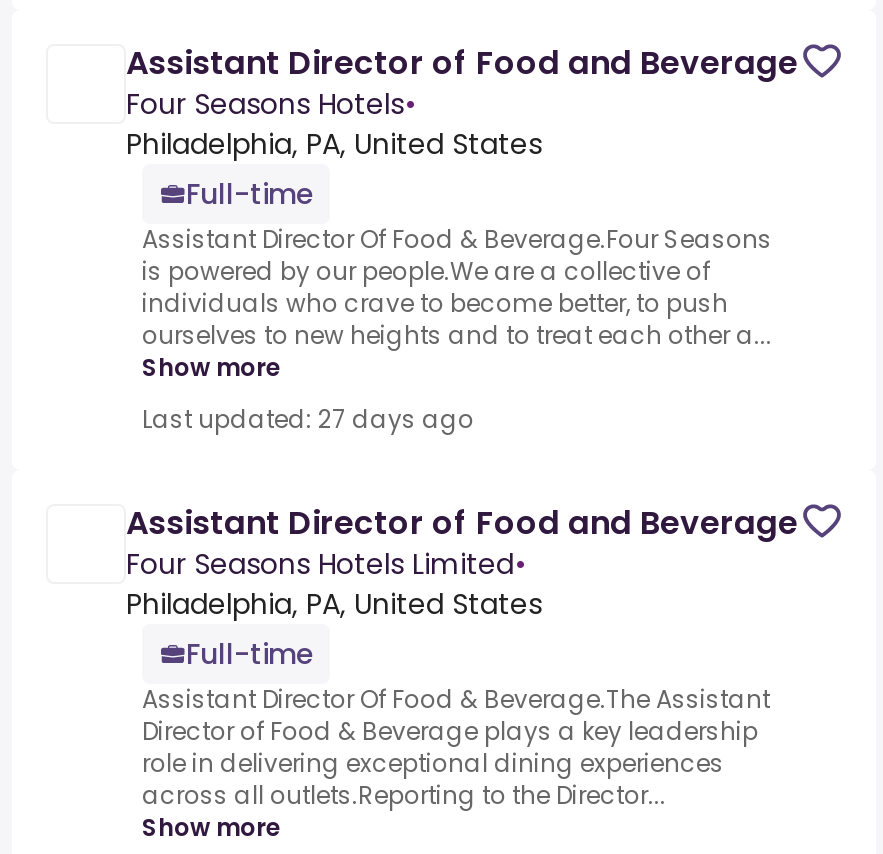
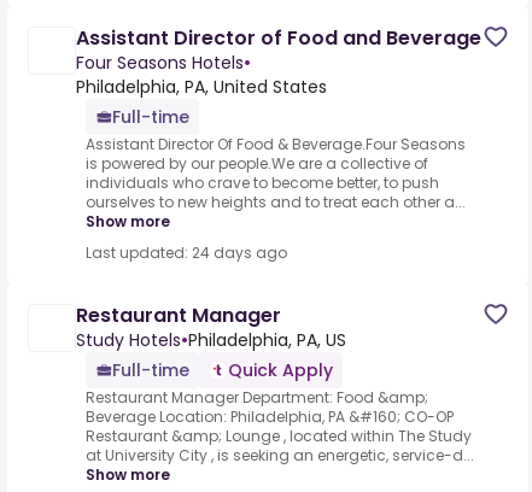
[142,402,474,436] Last updated: 27 days ago -> [86,243,287,263] Last updated: 24 days ago
[126,500,798,624] Assistant Director of Food and Beverage | Four Seasons Hotels Limited• | Philadelphia, PA, United States -> [76,302,346,352] Restaurant Manager | Study Hotels•Philadelphia, PA, US
[142,682,770,812] Assistant Director Of Food & Beverage.The Assistant | Director of Food & Beverage plays a key leadership | role in delivering exceptional dining experiences | across all outlets.Reporting to the Director... -> [86,358,474,466] Quick Apply | Restaurant Manager Department: Food &amp; | Beverage Location: Philadelphia, PA &#160; CO-OP | Restaurant &amp; Lounge , located within The Study | at University City , is seeking an energetic, service-d...

